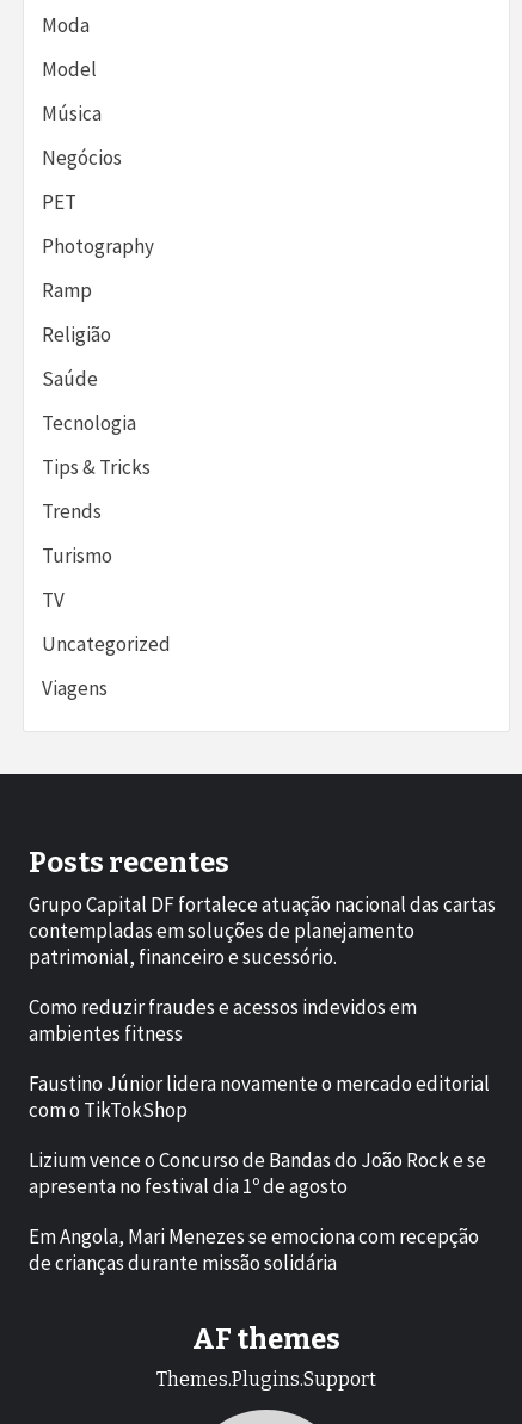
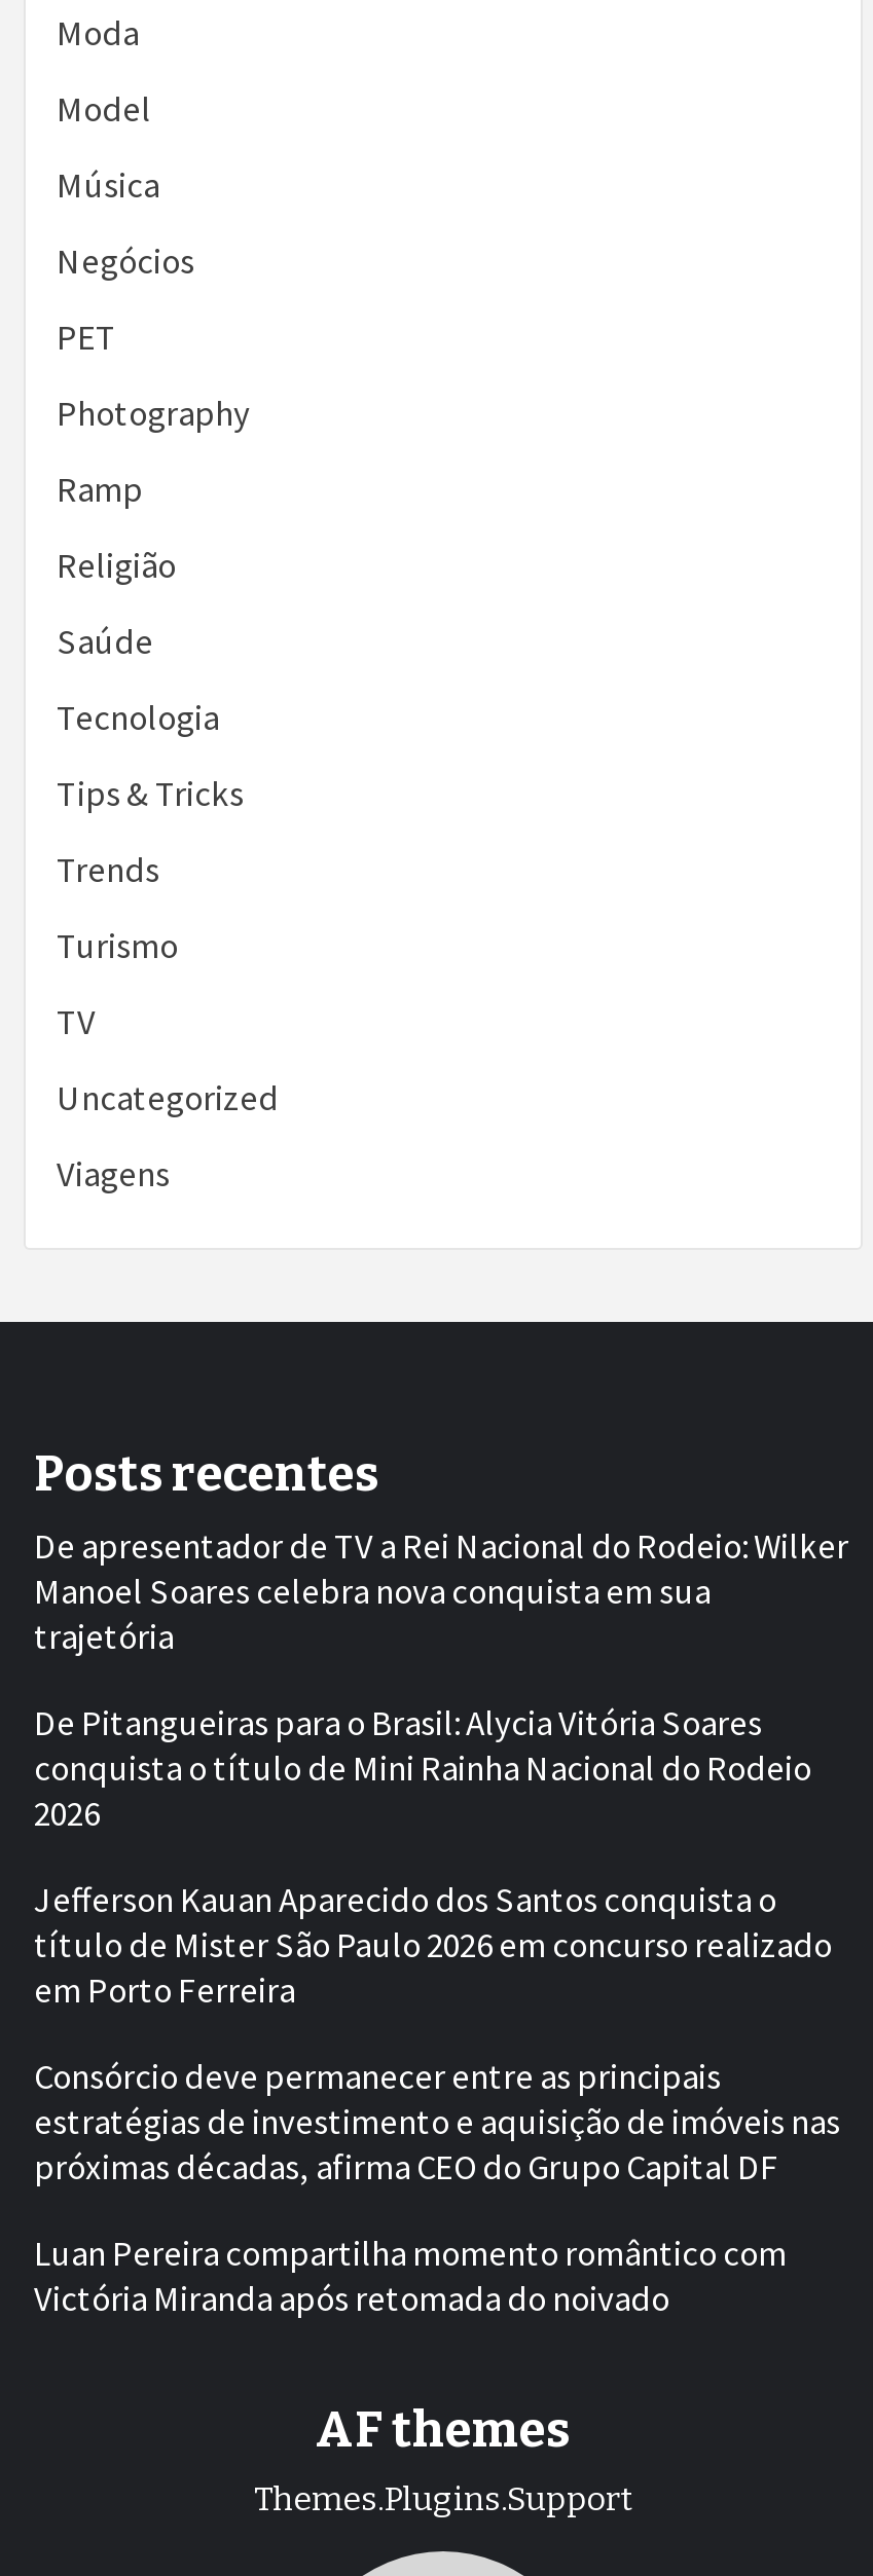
[29,891,496,970] Grupo Capital DF fortalece atuação nacional das cartas | contempladas em soluções de planejamento | patrimonial, financeiro e sucessório. -> [34,1523,848,1659] De apresentador de TV a Rei Nacional do Rodeio: Wilker | Manoel Soares celebra nova conquista em sua | trajetória
[29,994,417,1046] Como reduzir fraudes e acessos indevidos em | ambientes fitness -> [34,1700,811,1835] De Pitangueiras para o Brasil: Alycia Vitória Soares | conquista o título de Mini Rainha Nacional do Rodeio | 2026
[29,1070,490,1123] Faustino Júnior lidera novamente o mercado editorial | com o TikTokShop -> [34,1877,832,2012] Jefferson Kauan Aparecido dos Santos conquista o | título de Mister São Paulo 2026 em concurso realizado | em Porto Ferreira
[29,1147,486,1199] Lizium vence o Concurso de Bandas do João Rock e se | apresenta no festival dia 1º de agosto -> [34,2053,840,2189] Consórcio deve permanecer entre as principais | estratégias de investimento e aquisição de imóveis nas | próximas décadas, afirma CEO do Grupo Capital DF
[29,1223,479,1276] Em Angola, Mari Menezes se emociona com recepção | de crianças durante missão solidária -> [34,2230,787,2321] Luan Pereira compartilha momento romântico com | Victória Miranda após retomada do noivado

